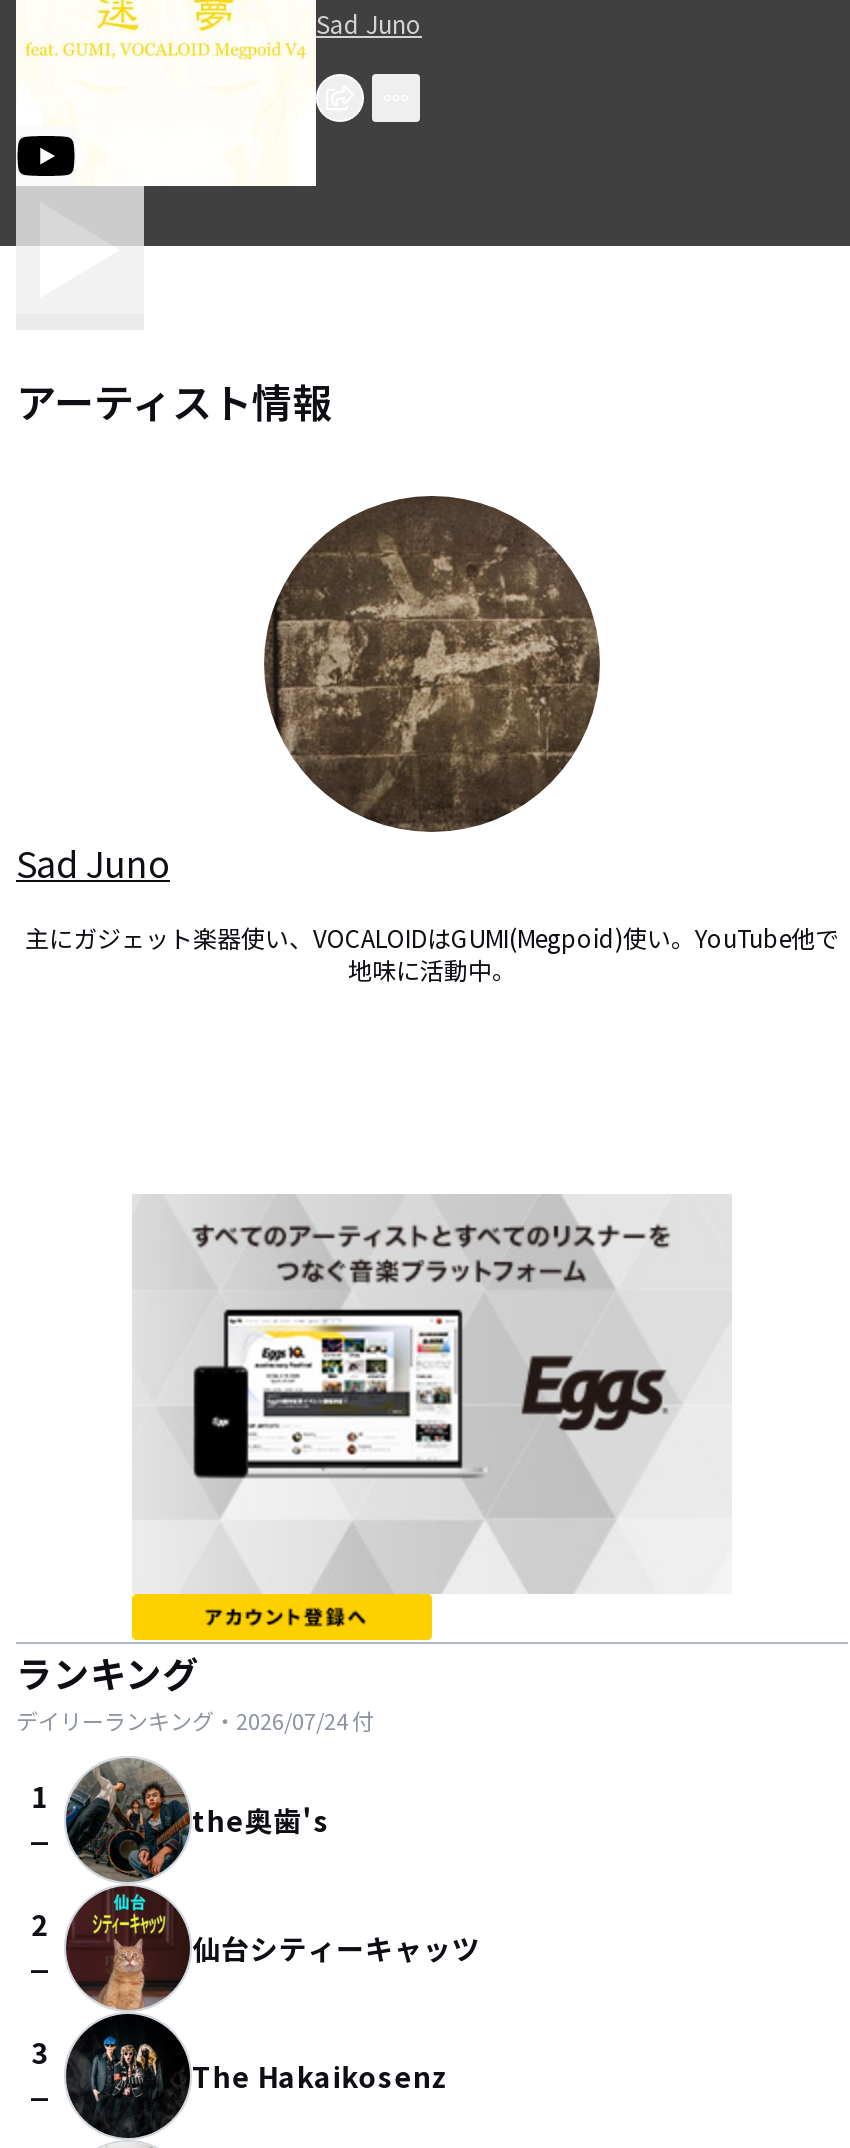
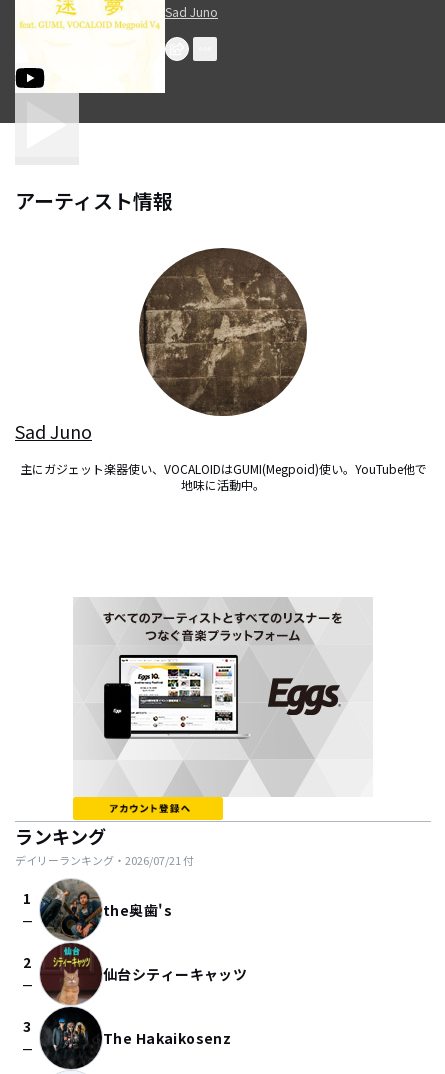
[16,1704,374,1736] デイリーランキング・2026/07/24付 -> [15,852,194,868] デイリーランキング・2026/07/21付

